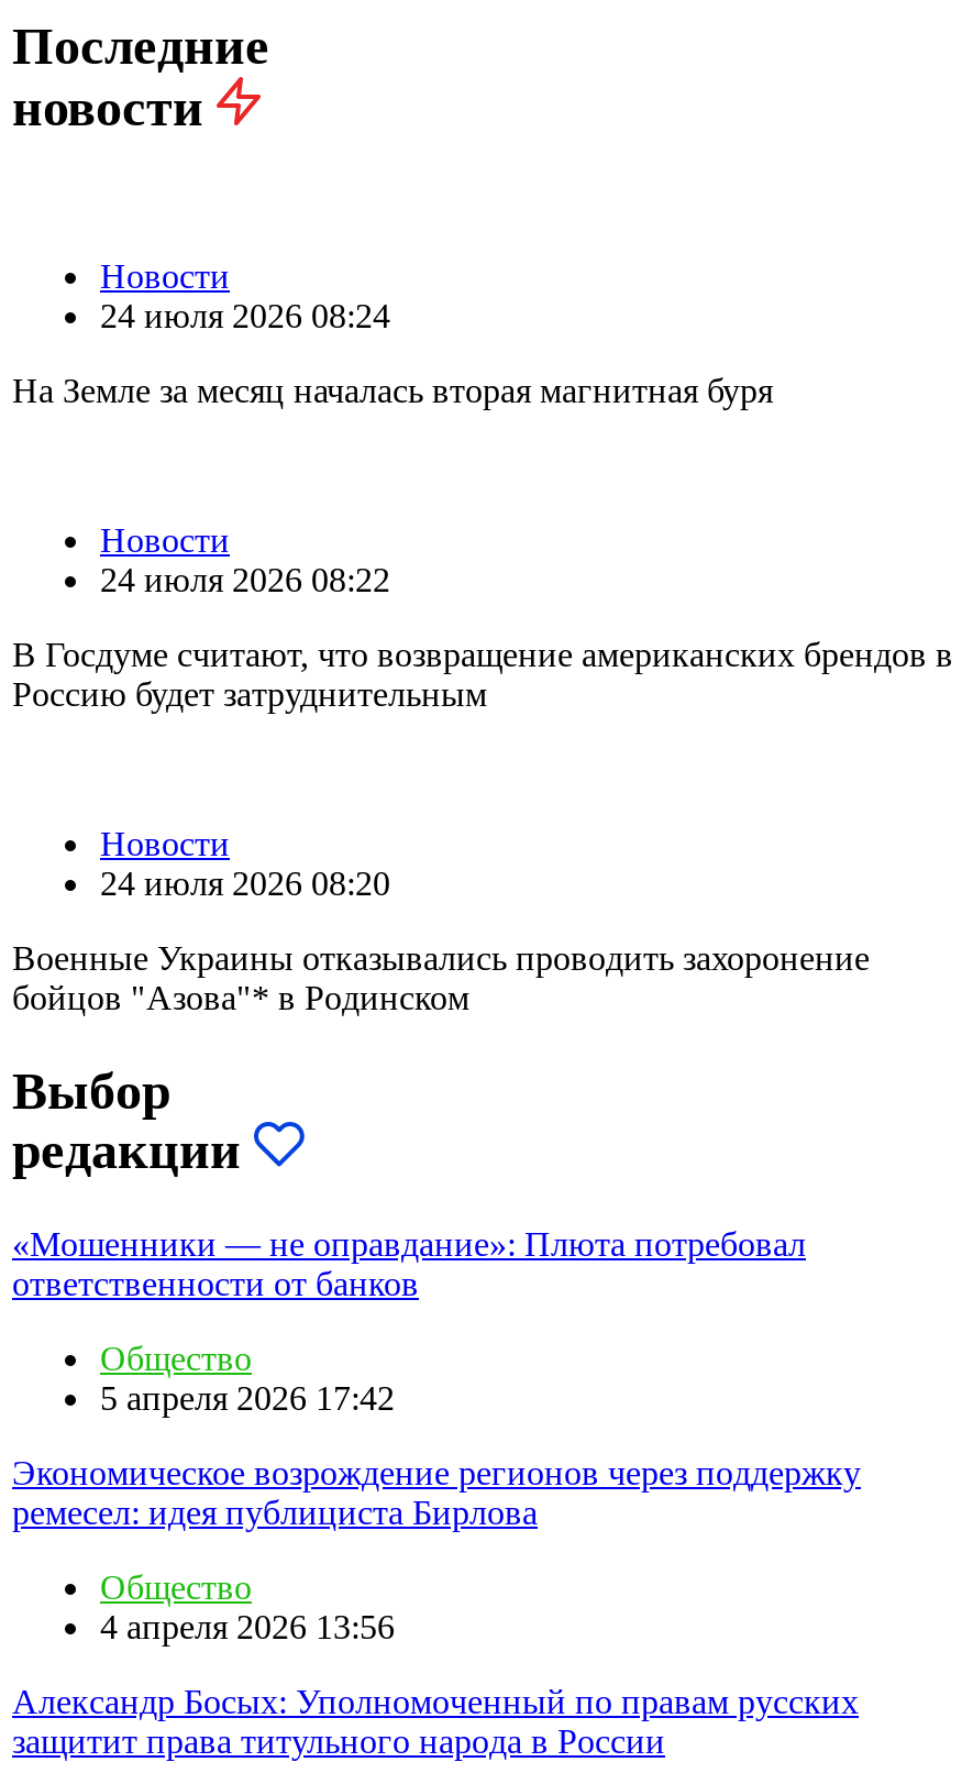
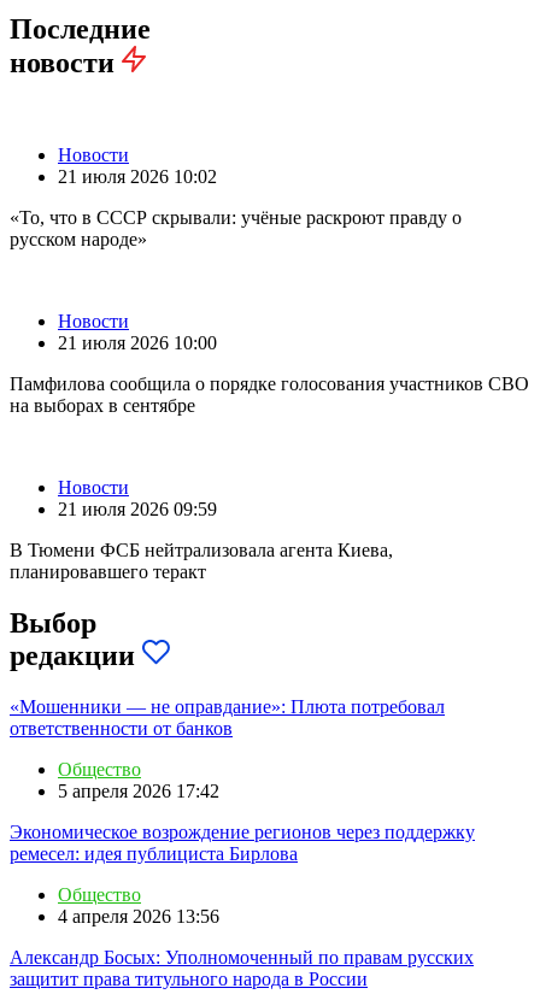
[100,297,390,335] 24 июля 2026 08:24 -> [58,166,217,187] 21 июля 2026 10:02
[12,372,773,409] На Земле за месяц началась вторая магнитная буря -> [10,207,462,250] «То, что в СССР скрывали: учёные раскроют правду о | русском народе»
[100,561,390,599] 24 июля 2026 08:22 -> [58,333,217,353] 21 июля 2026 10:00
[12,636,953,713] В Госдуме считают, что возвращение американских брендов в | Россию будет затруднительным -> [10,374,529,416] Памфилова сообщила о порядке голосования участников СВО | на выборах в сентябре
[100,865,390,902] 24 июля 2026 08:20 -> [58,499,217,519] 21 июля 2026 09:59
[12,940,870,1017] Военные Украины отказывались проводить захоронение | бойцов "Азова"* в Родинском -> [10,540,393,582] В Тюмени ФСБ нейтрализовала агента Киева, | планировавшего теракт

